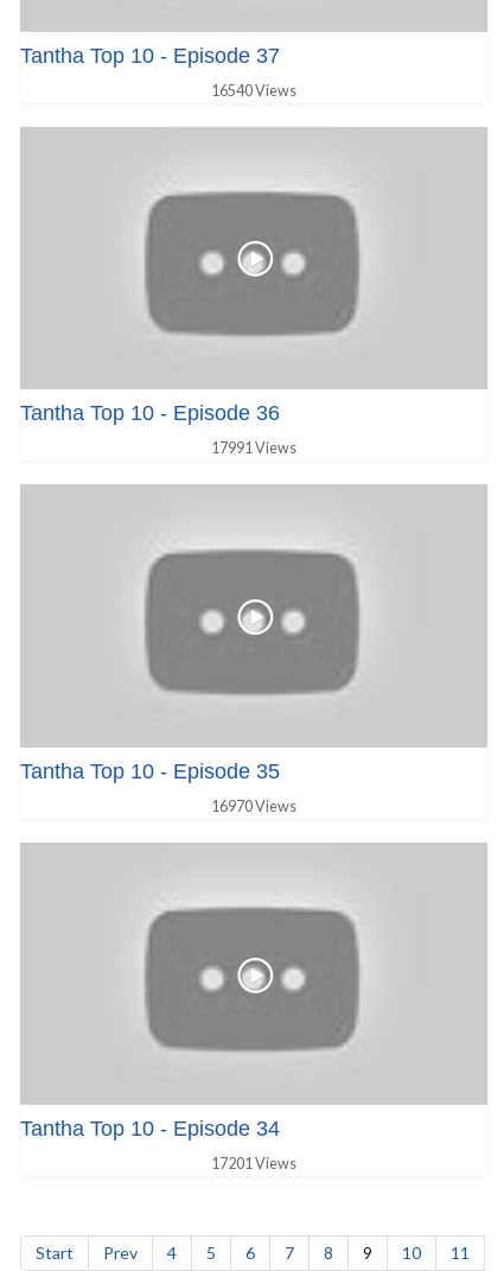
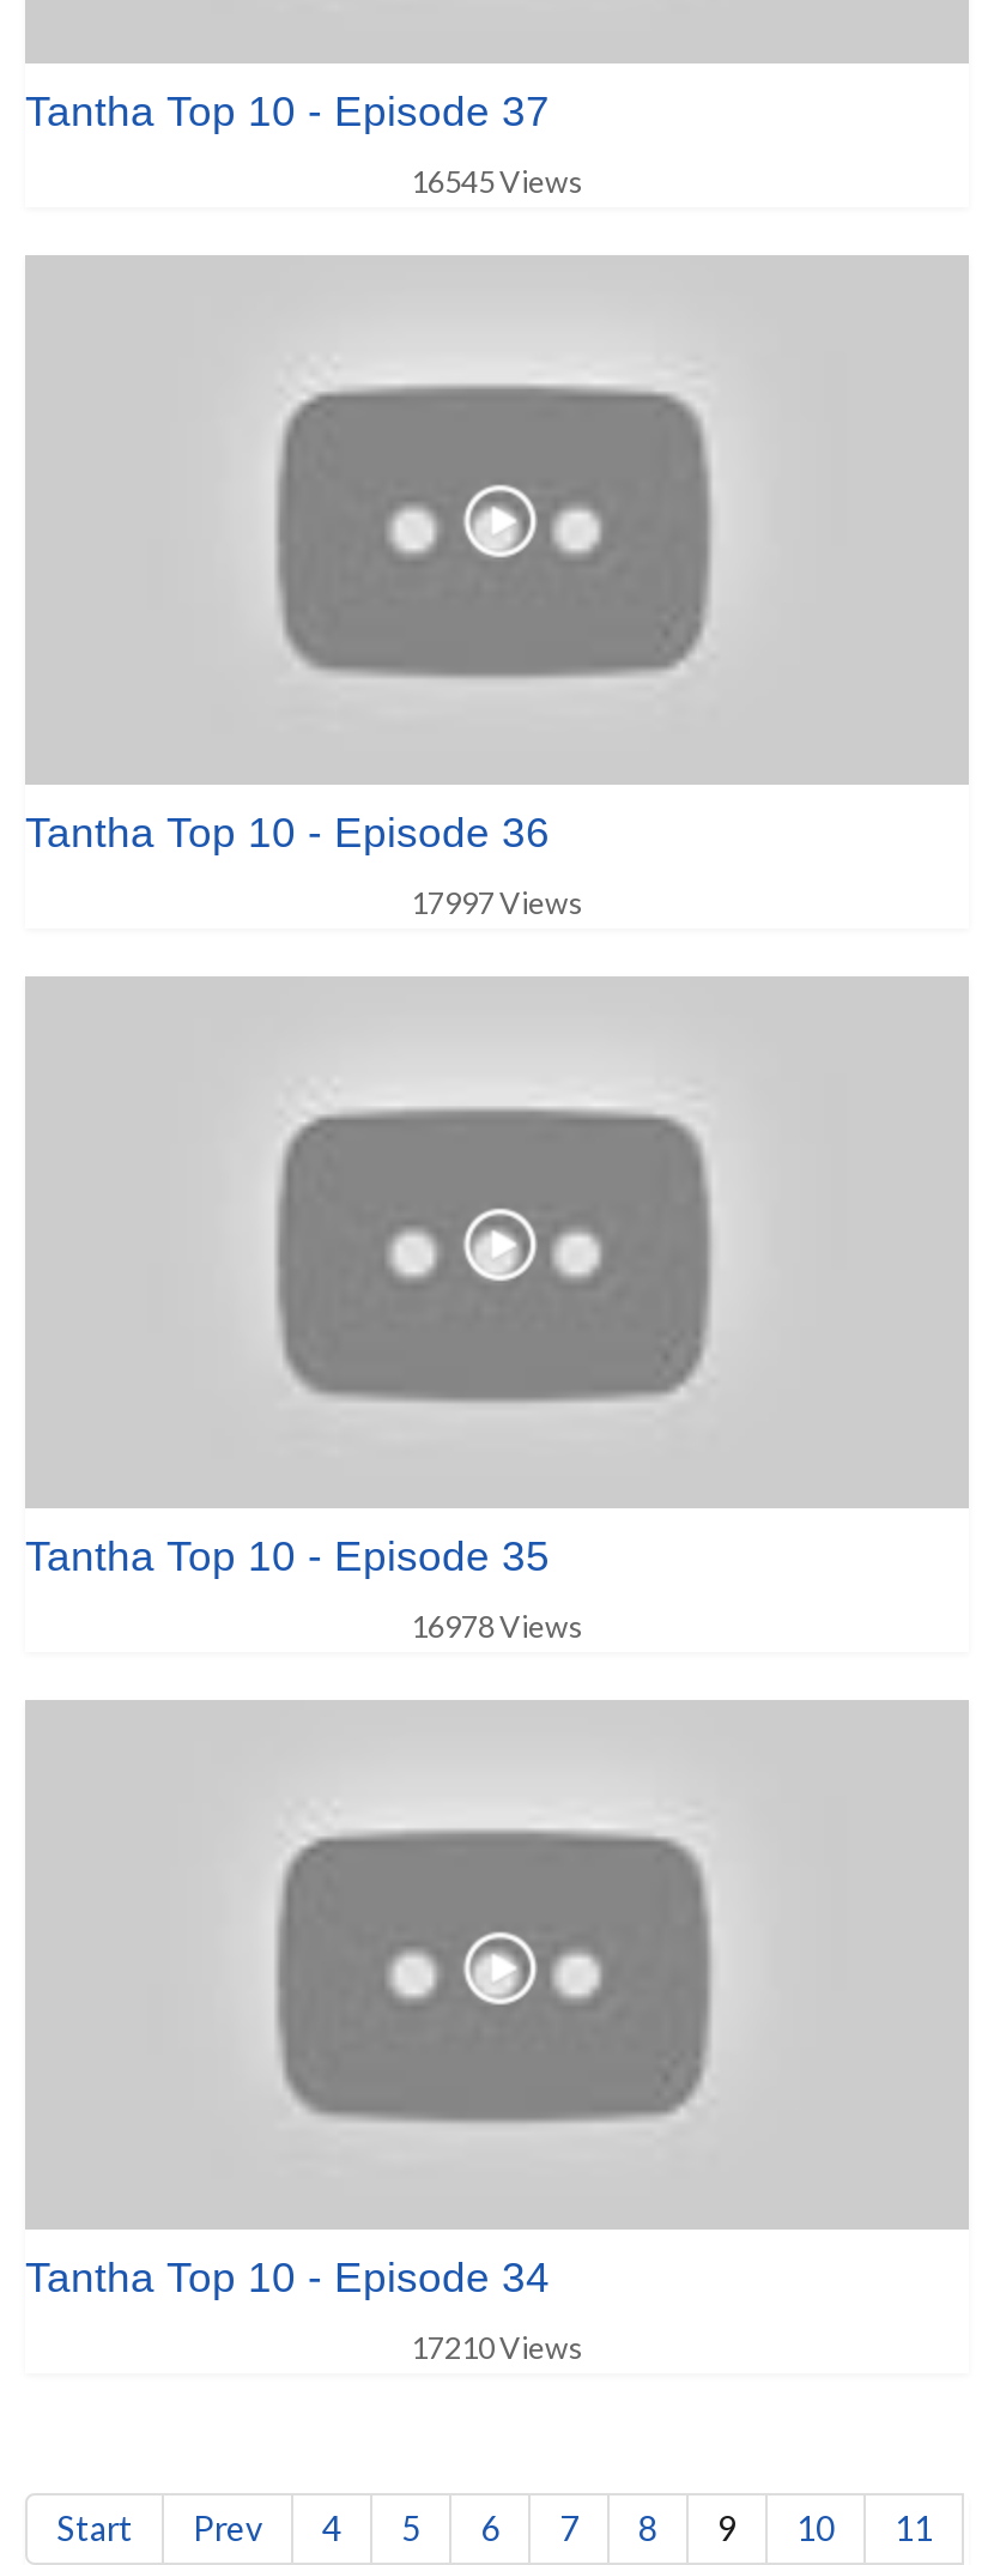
[211,81,296,99] 16540 Views -> [411,163,583,199] 16545 Views
[211,439,296,457] 17991 Views -> [411,886,583,922] 17997 Views
[211,797,296,815] 16970 Views -> [411,1608,583,1644] 16978 Views
[211,1155,296,1173] 17201 Views -> [411,2331,583,2367] 17210 Views

